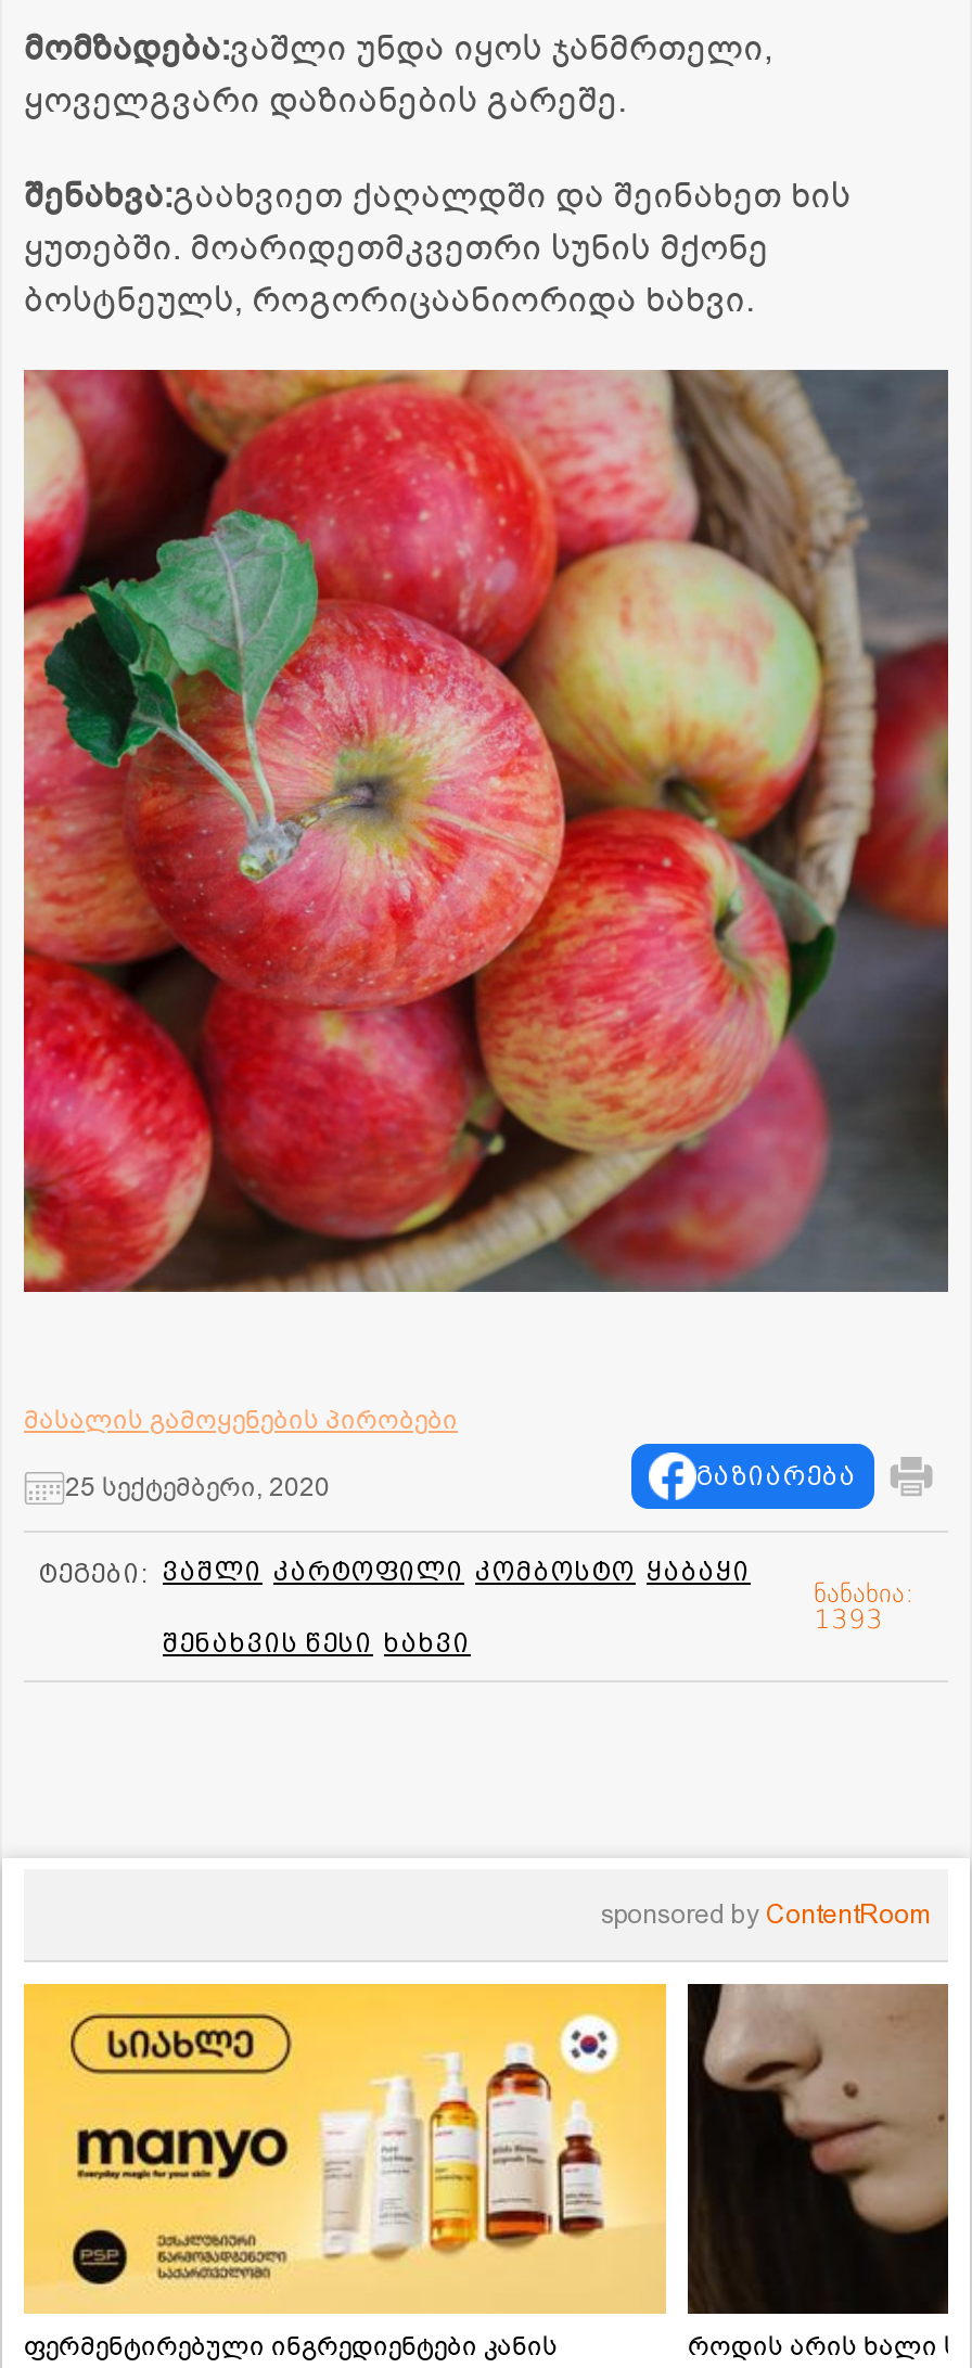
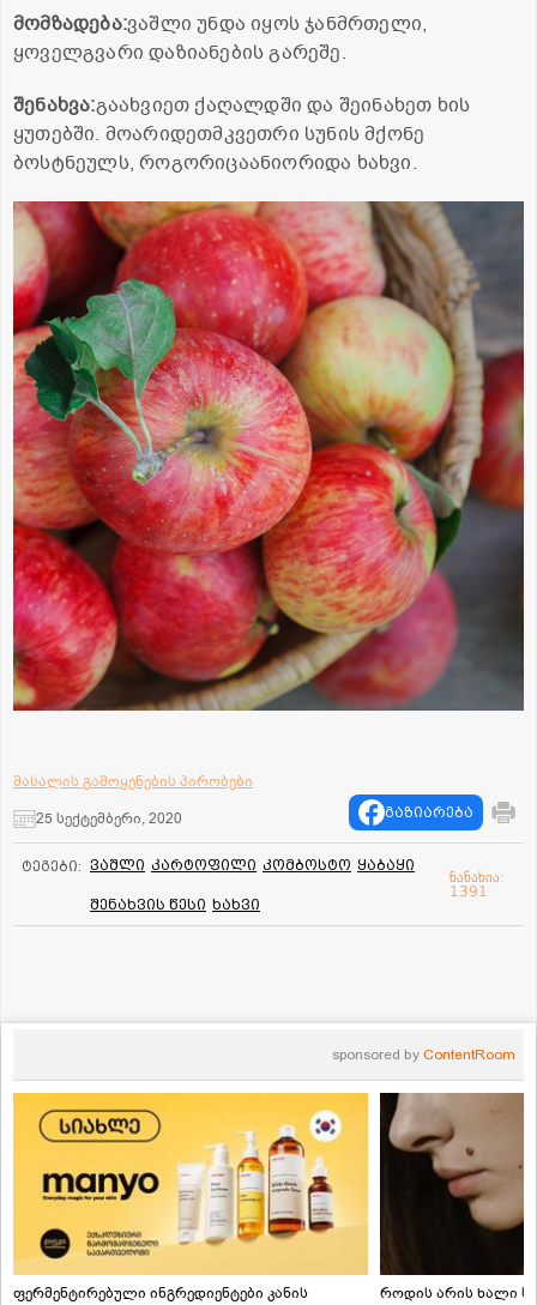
[814,1603,883,1634] 1393 -> [450,883,488,899] 1391

